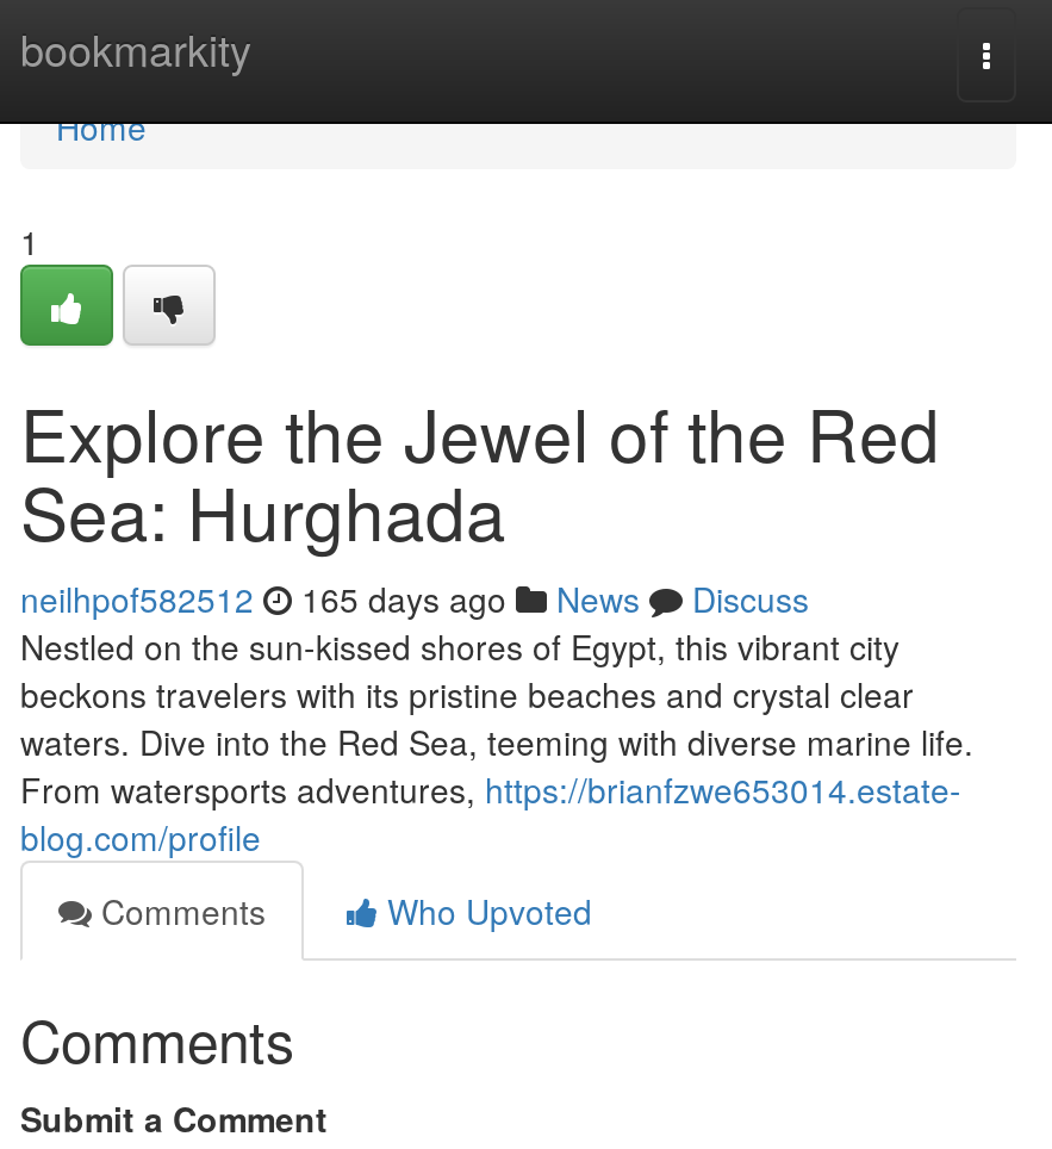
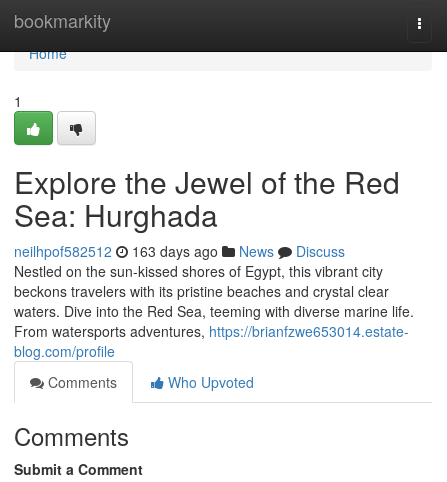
[20,574,809,622] neilhpof582512 165 days ago News Discuss -> [14,241,345,261] neilhpof582512 163 days ago News Discuss

